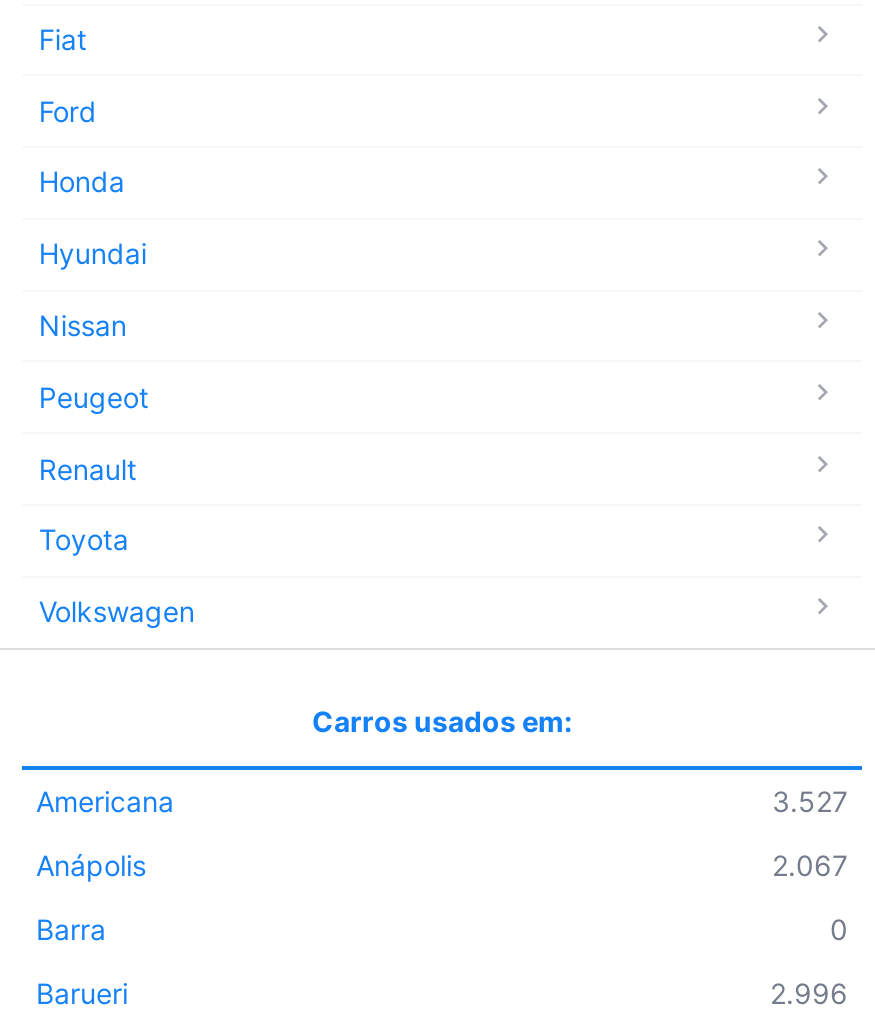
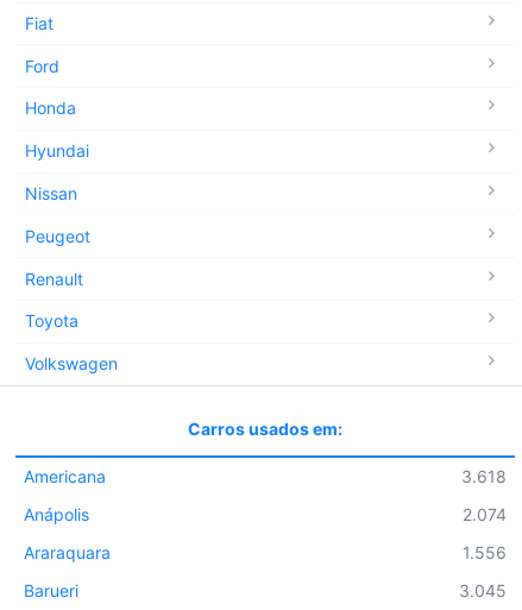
[772,783,848,817] 3.527 -> [461,466,507,486] 3.618
[772,847,848,881] 2.067 -> [463,504,507,524] 2.074
[36,911,848,945] Barra | 0 -> [24,542,507,562] Araraquara | 1.556
[770,975,848,1009] 2.996 -> [459,580,507,600] 3.045

